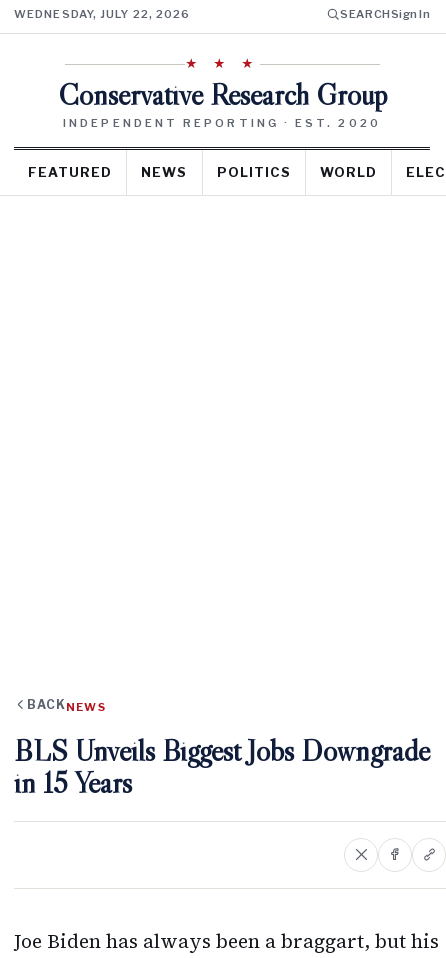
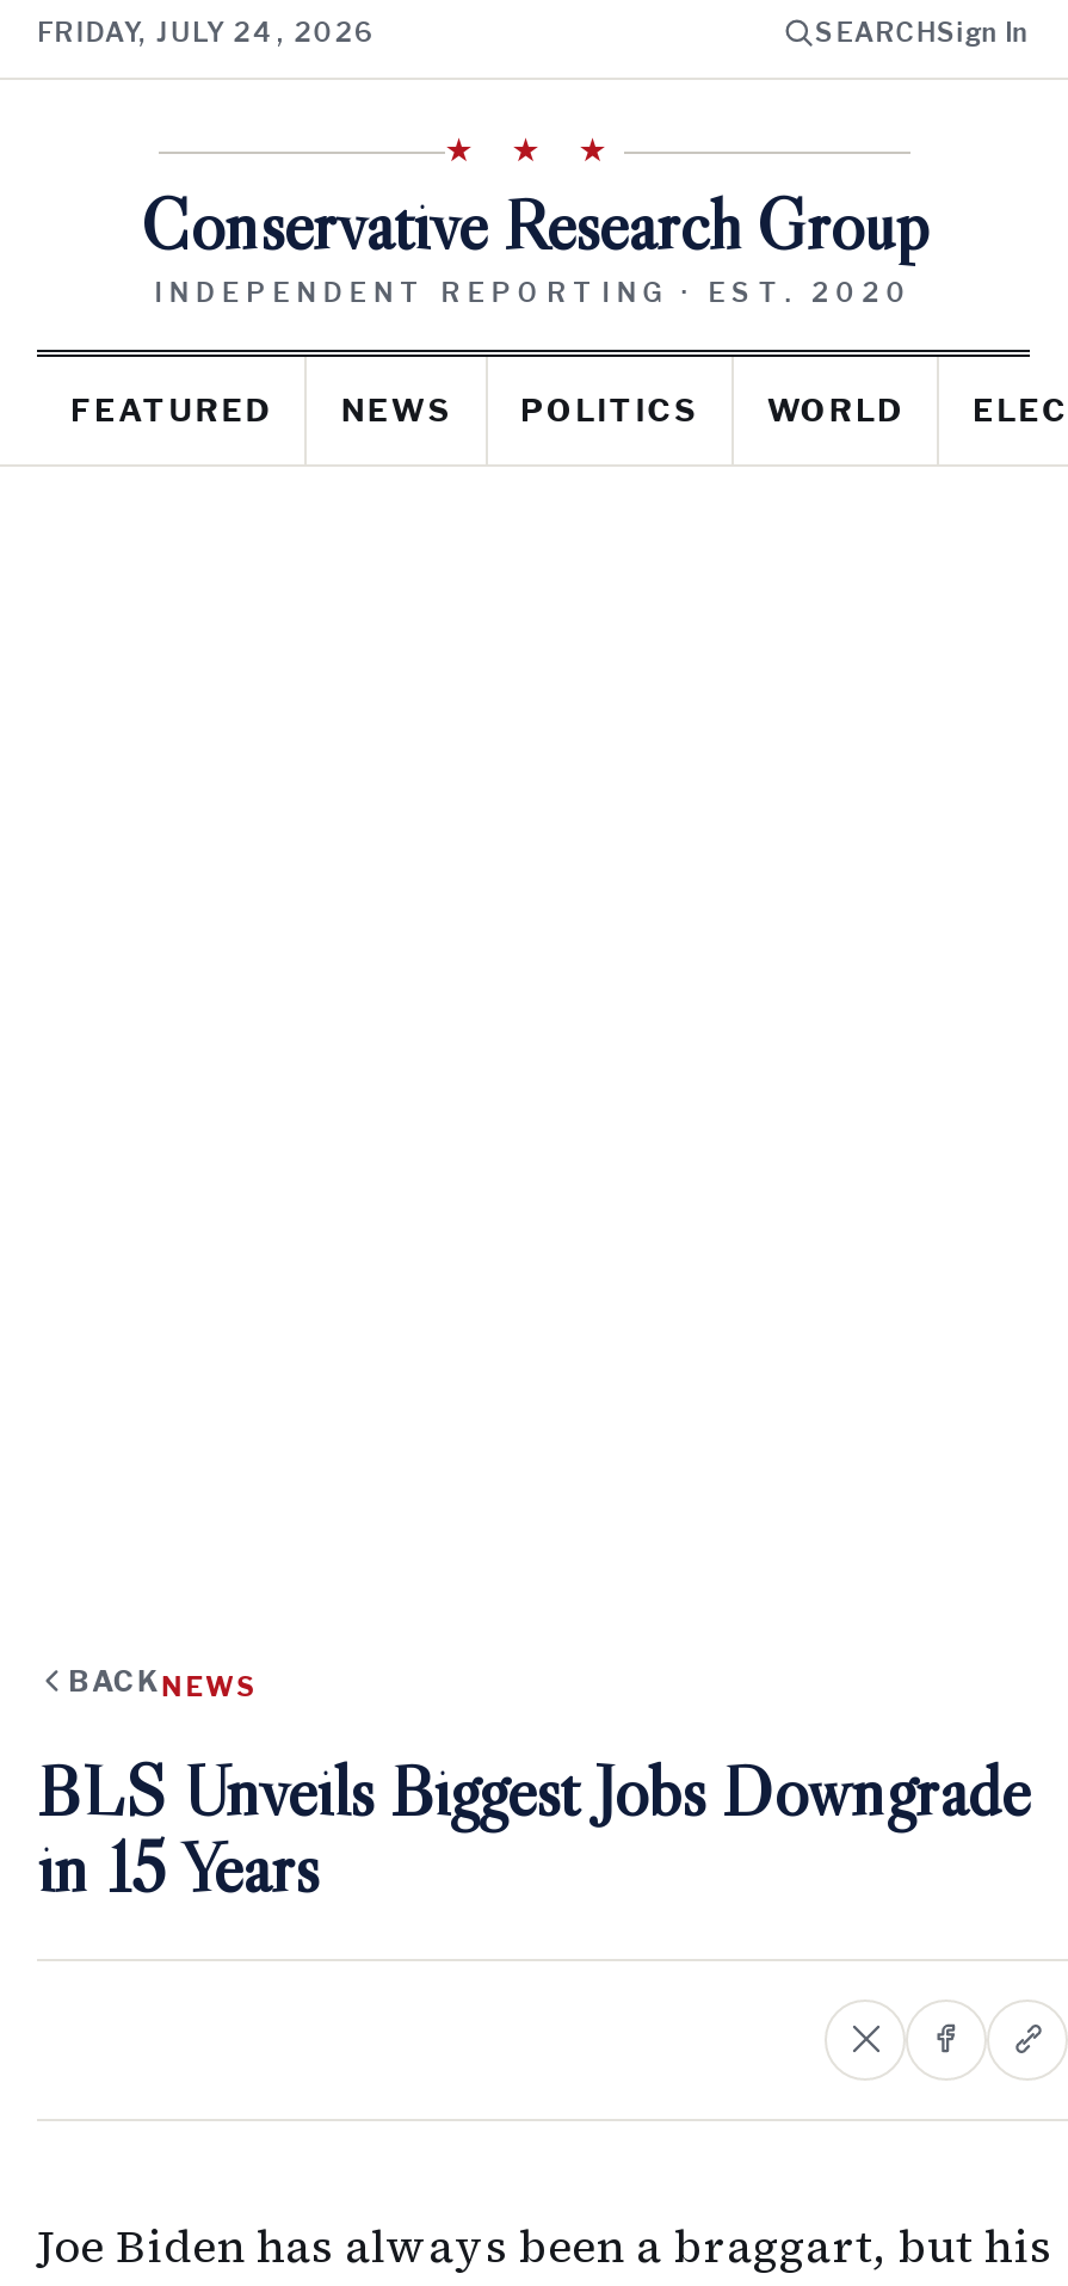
[14,7,190,21] WEDNESDAY, JULY 22, 2026 -> [37,16,376,49] FRIDAY, JULY 24, 2026

